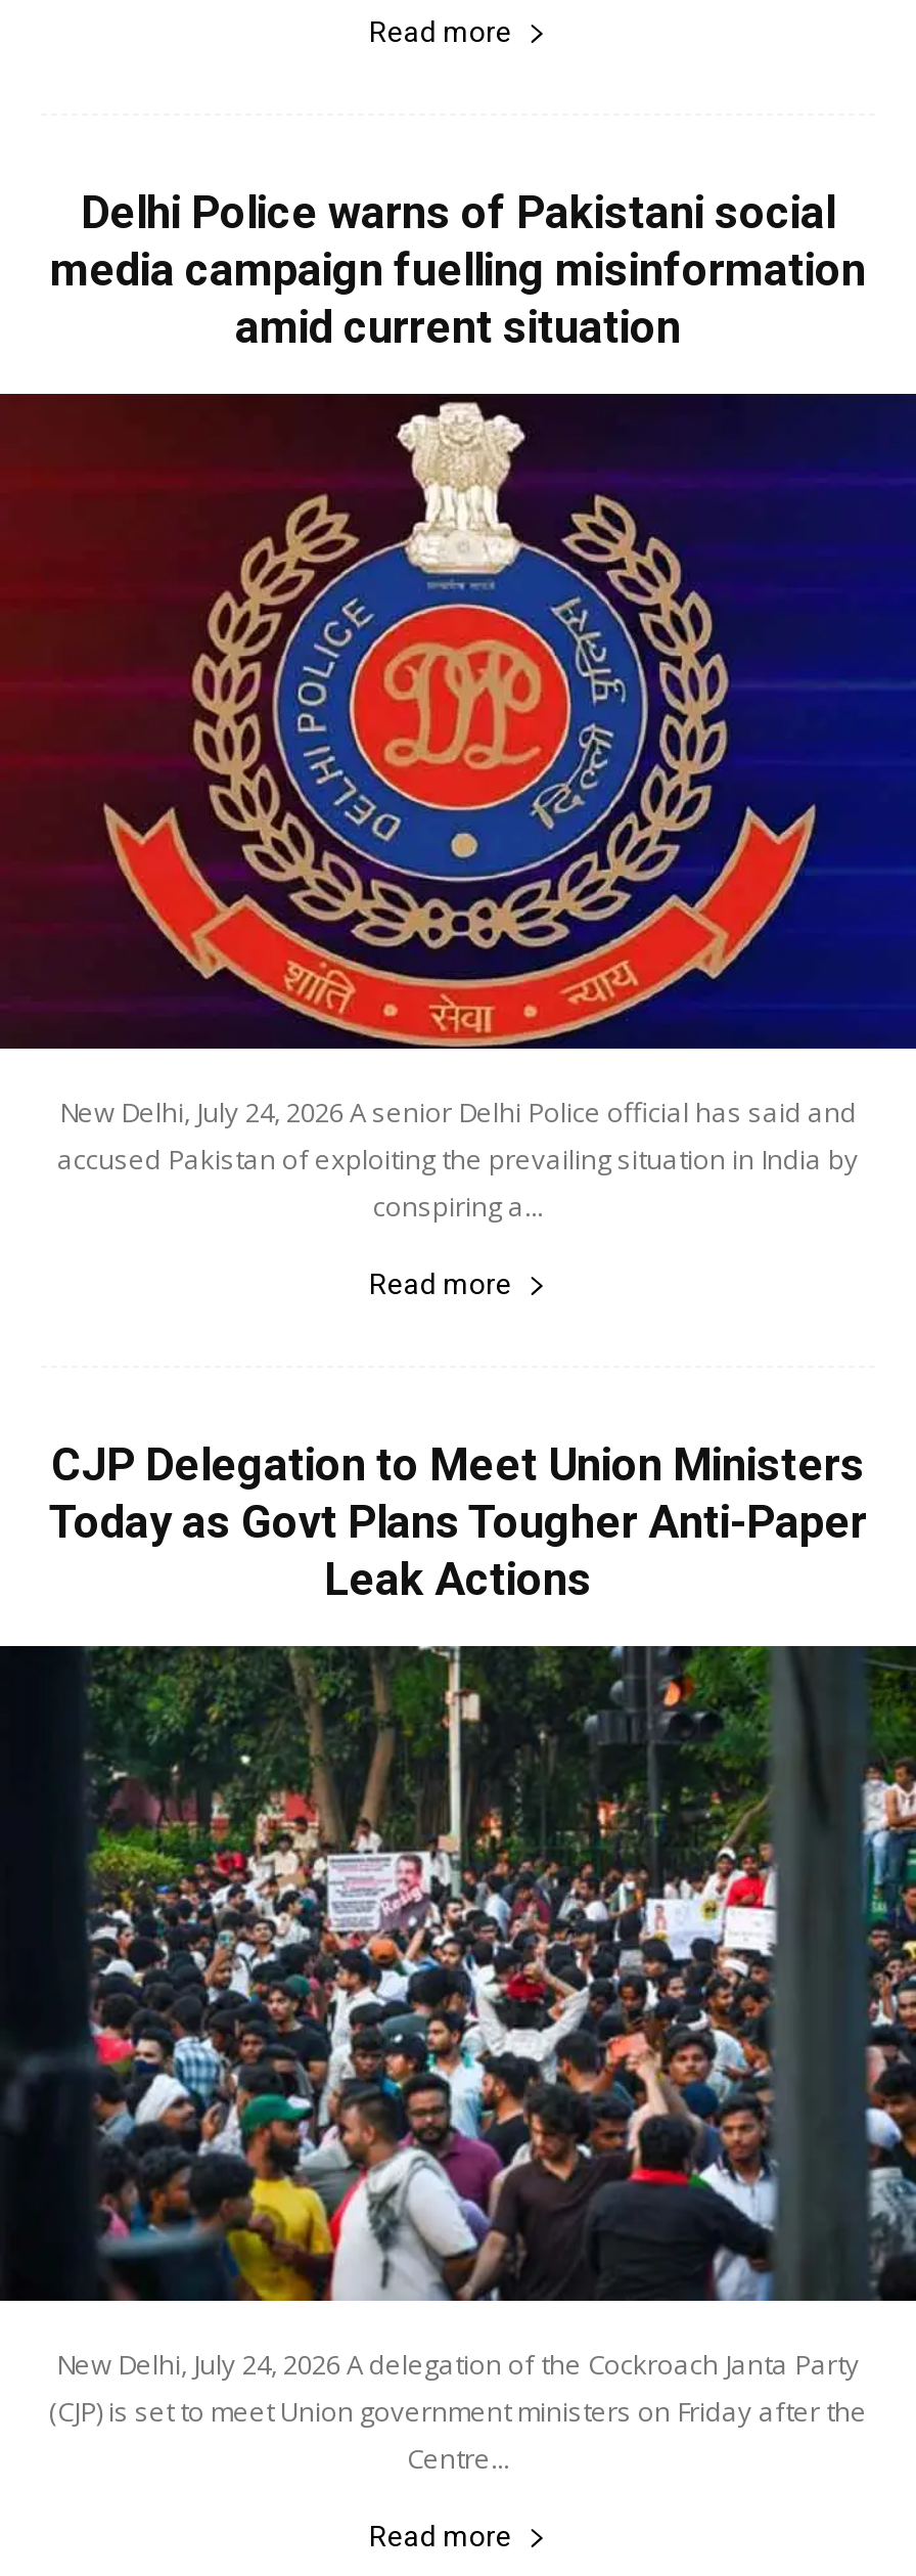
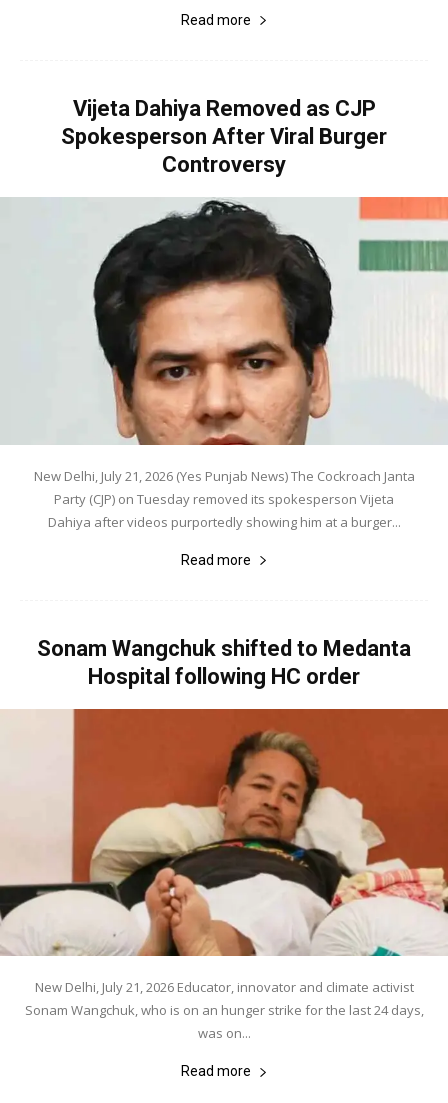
[50,188,866,353] Delhi Police warns of Pakistani social | media campaign fuelling misinformation | amid current situation -> [61,96,387,177] Vijeta Dahiya Removed as CJP | Spokesperson After Viral Burger | Controversy
[6,391,910,1225] [image] | New Delhi, July 24, 2026 A senior Delhi Police official has said and | accused Pakistan of exploiting the prevailing situation in India by | conspiring a... -> [3,196,445,530] [image] | New Delhi, July 21, 2026 (Yes Punjab News) The Cockroach Janta | Party (CJP) on Tuesday removed its spokesperson Vijeta | Dahiya after videos purportedly showing him at a burger...
[49,1440,867,1606] CJP Delegation to Meet Union Ministers | Today as Govt Plans Tougher Anti-Paper | Leak Actions -> [37,635,411,688] Sonam Wangchuk shifted to Medanta | Hospital following HC order
[6,1643,910,2477] [image] | New Delhi, July 24, 2026 A delegation of the Cockroach Janta Party | (CJP) is set to meet Union government ministers on Friday after the | Centre... -> [3,708,445,1042] [image] | New Delhi, July 21, 2026 Educator, innovator and climate activist | Sonam Wangchuk, who is on an hunger strike for the last 24 days, | was on...

